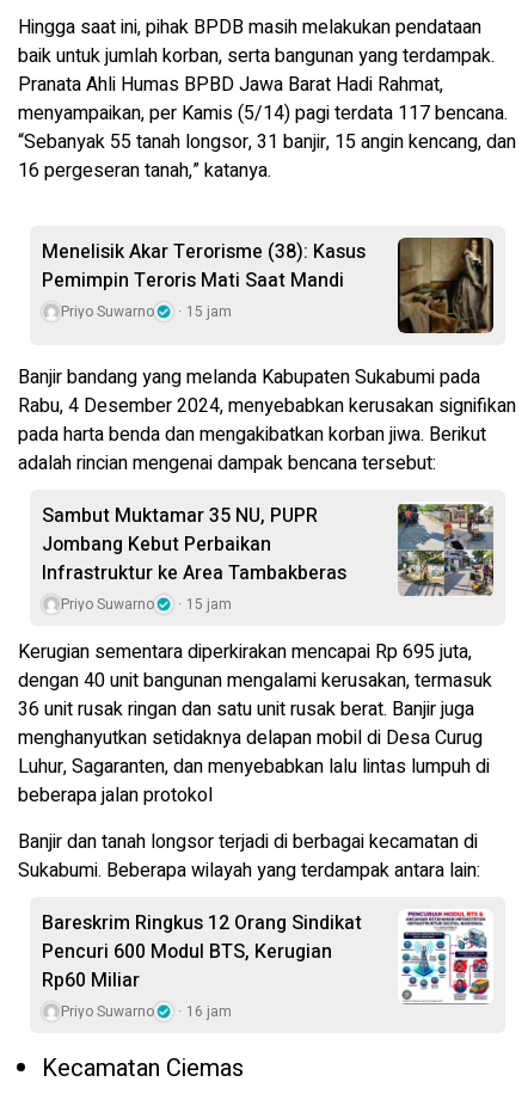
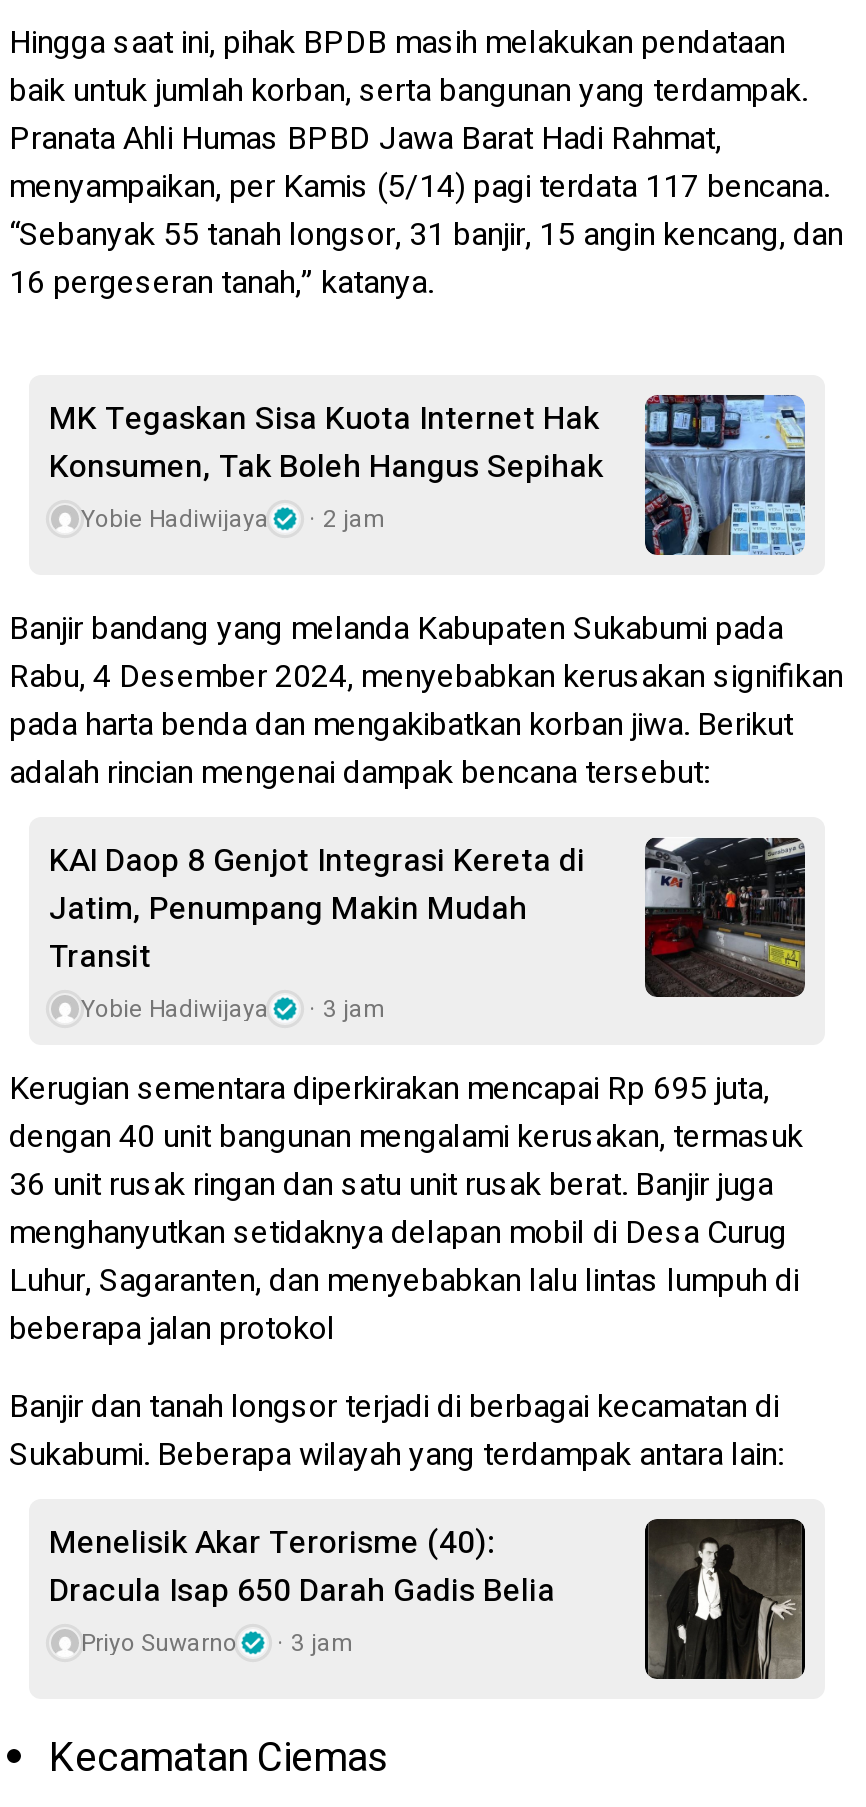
[42,236,495,334] [image] | Menelisik Akar Terorisme (38): Kasus | Pemimpin Teroris Mati Saat Mandi | Priyo Suwarno | 15 jam -> [49,393,807,557] [image] | MK Tegaskan Sisa Kuota Internet Hak | Konsumen, Tak Boleh Hangus Sepihak | Yobie Hadiwijaya | 2 jam
[42,501,346,615] Sambut Muktamar 35 NU, PUPR | Jombang Kebut Perbaikan | Infrastruktur ke Area Tambakberas | Priyo Suwarno | 15 jam -> [49,836,585,1026] KAI Daop 8 Genjot Integrasi Kereta di | Jatim, Penumpang Makin Mudah | Transit | Yobie Hadiwijaya | 3 jam
[397,502,495,597] [image] -> [643,835,807,999] [image]
[42,908,362,994] Bareskrim Ringkus 12 Orang Sindikat | Pencuri 600 Modul BTS, Kerugian | Rp60 Miliar -> [49,1518,555,1614] Menelisik Akar Terorisme (40): | Dracula Isap 650 Darah Gadis Belia
[398,910,493,1021] [image] -> [643,1517,807,1681] [image]
[61,1000,232,1022] Priyo Suwarno 16 jam -> [81,1624,353,1660] Priyo Suwarno 3 jam

